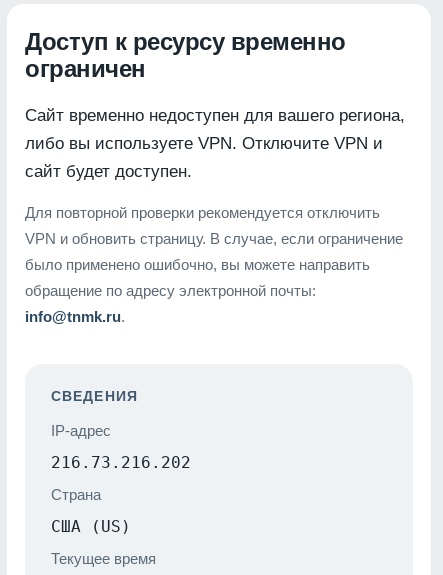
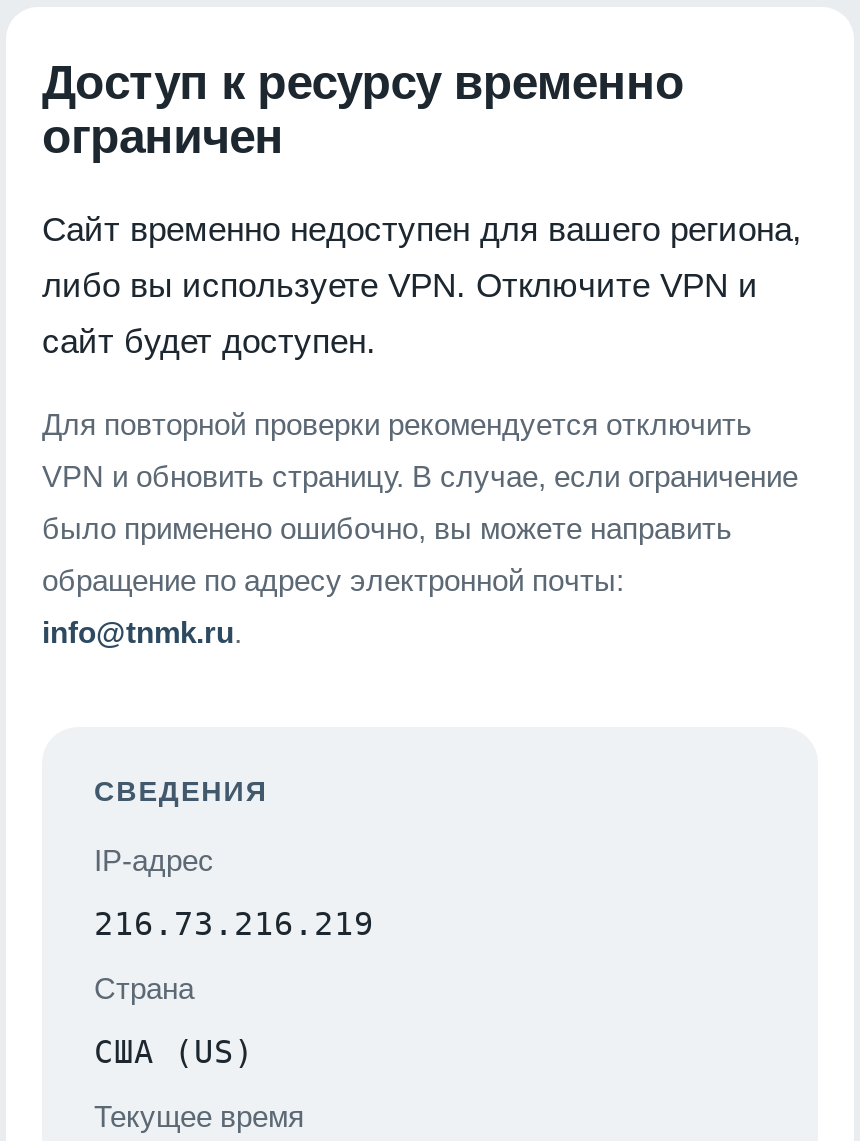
[51,452,191,471] 216.73.216.202 -> [94,904,374,942] 216.73.216.219

